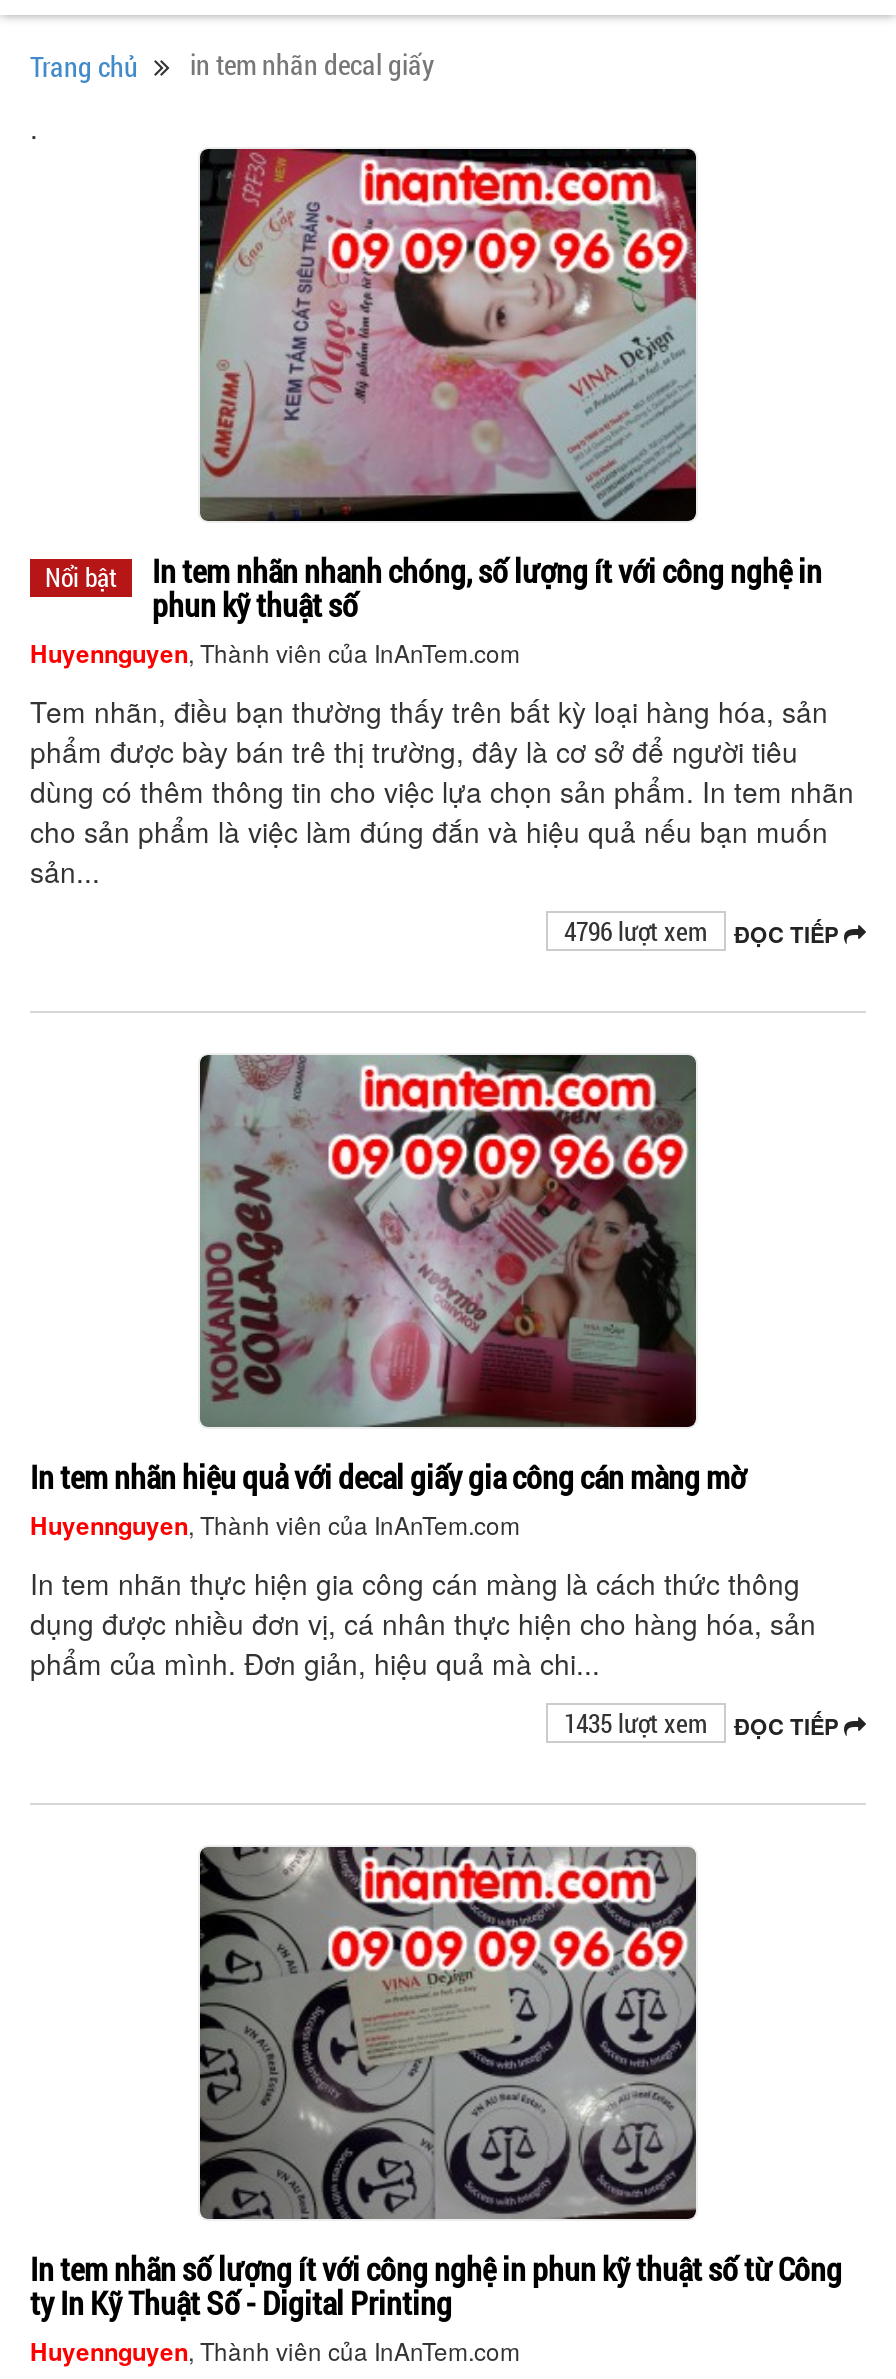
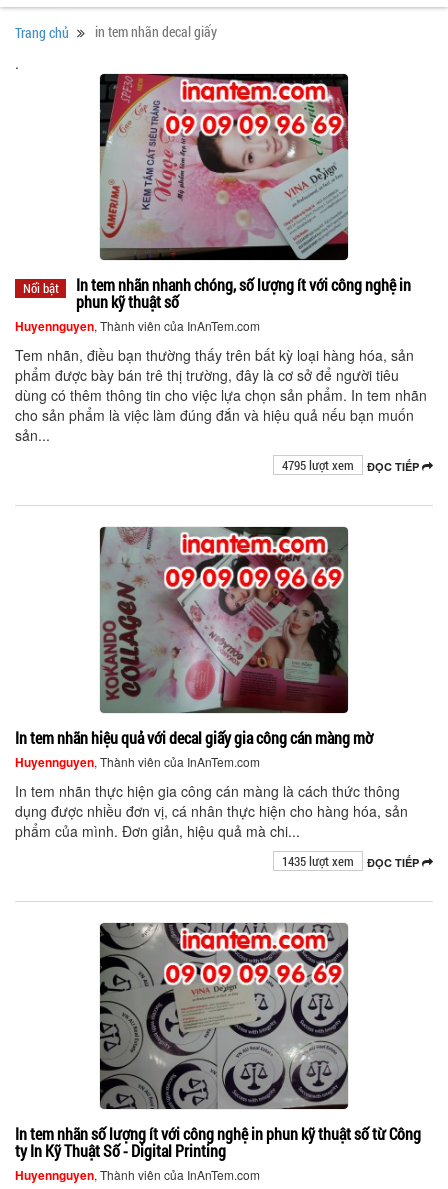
[564,912,844,948] 4796 lượt xem ĐỌC TIẾP -> [282,456,422,474] 4795 lượt xem ĐỌC TIẾP

